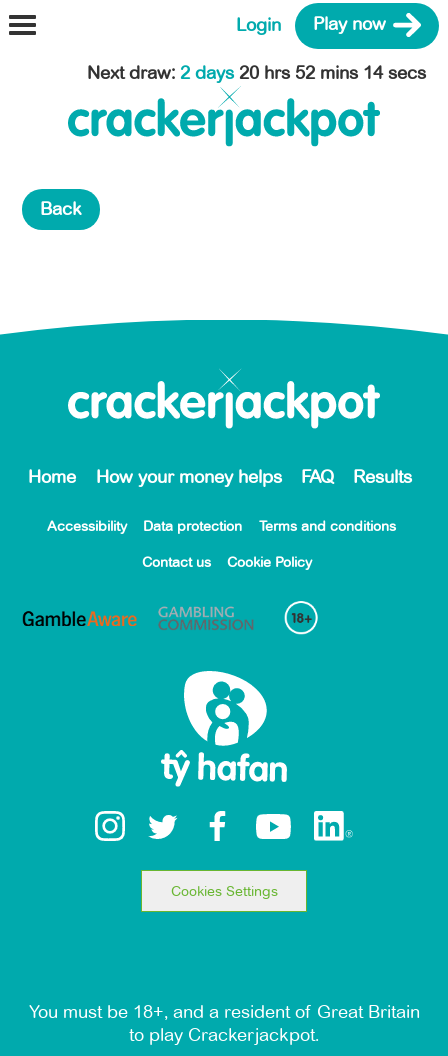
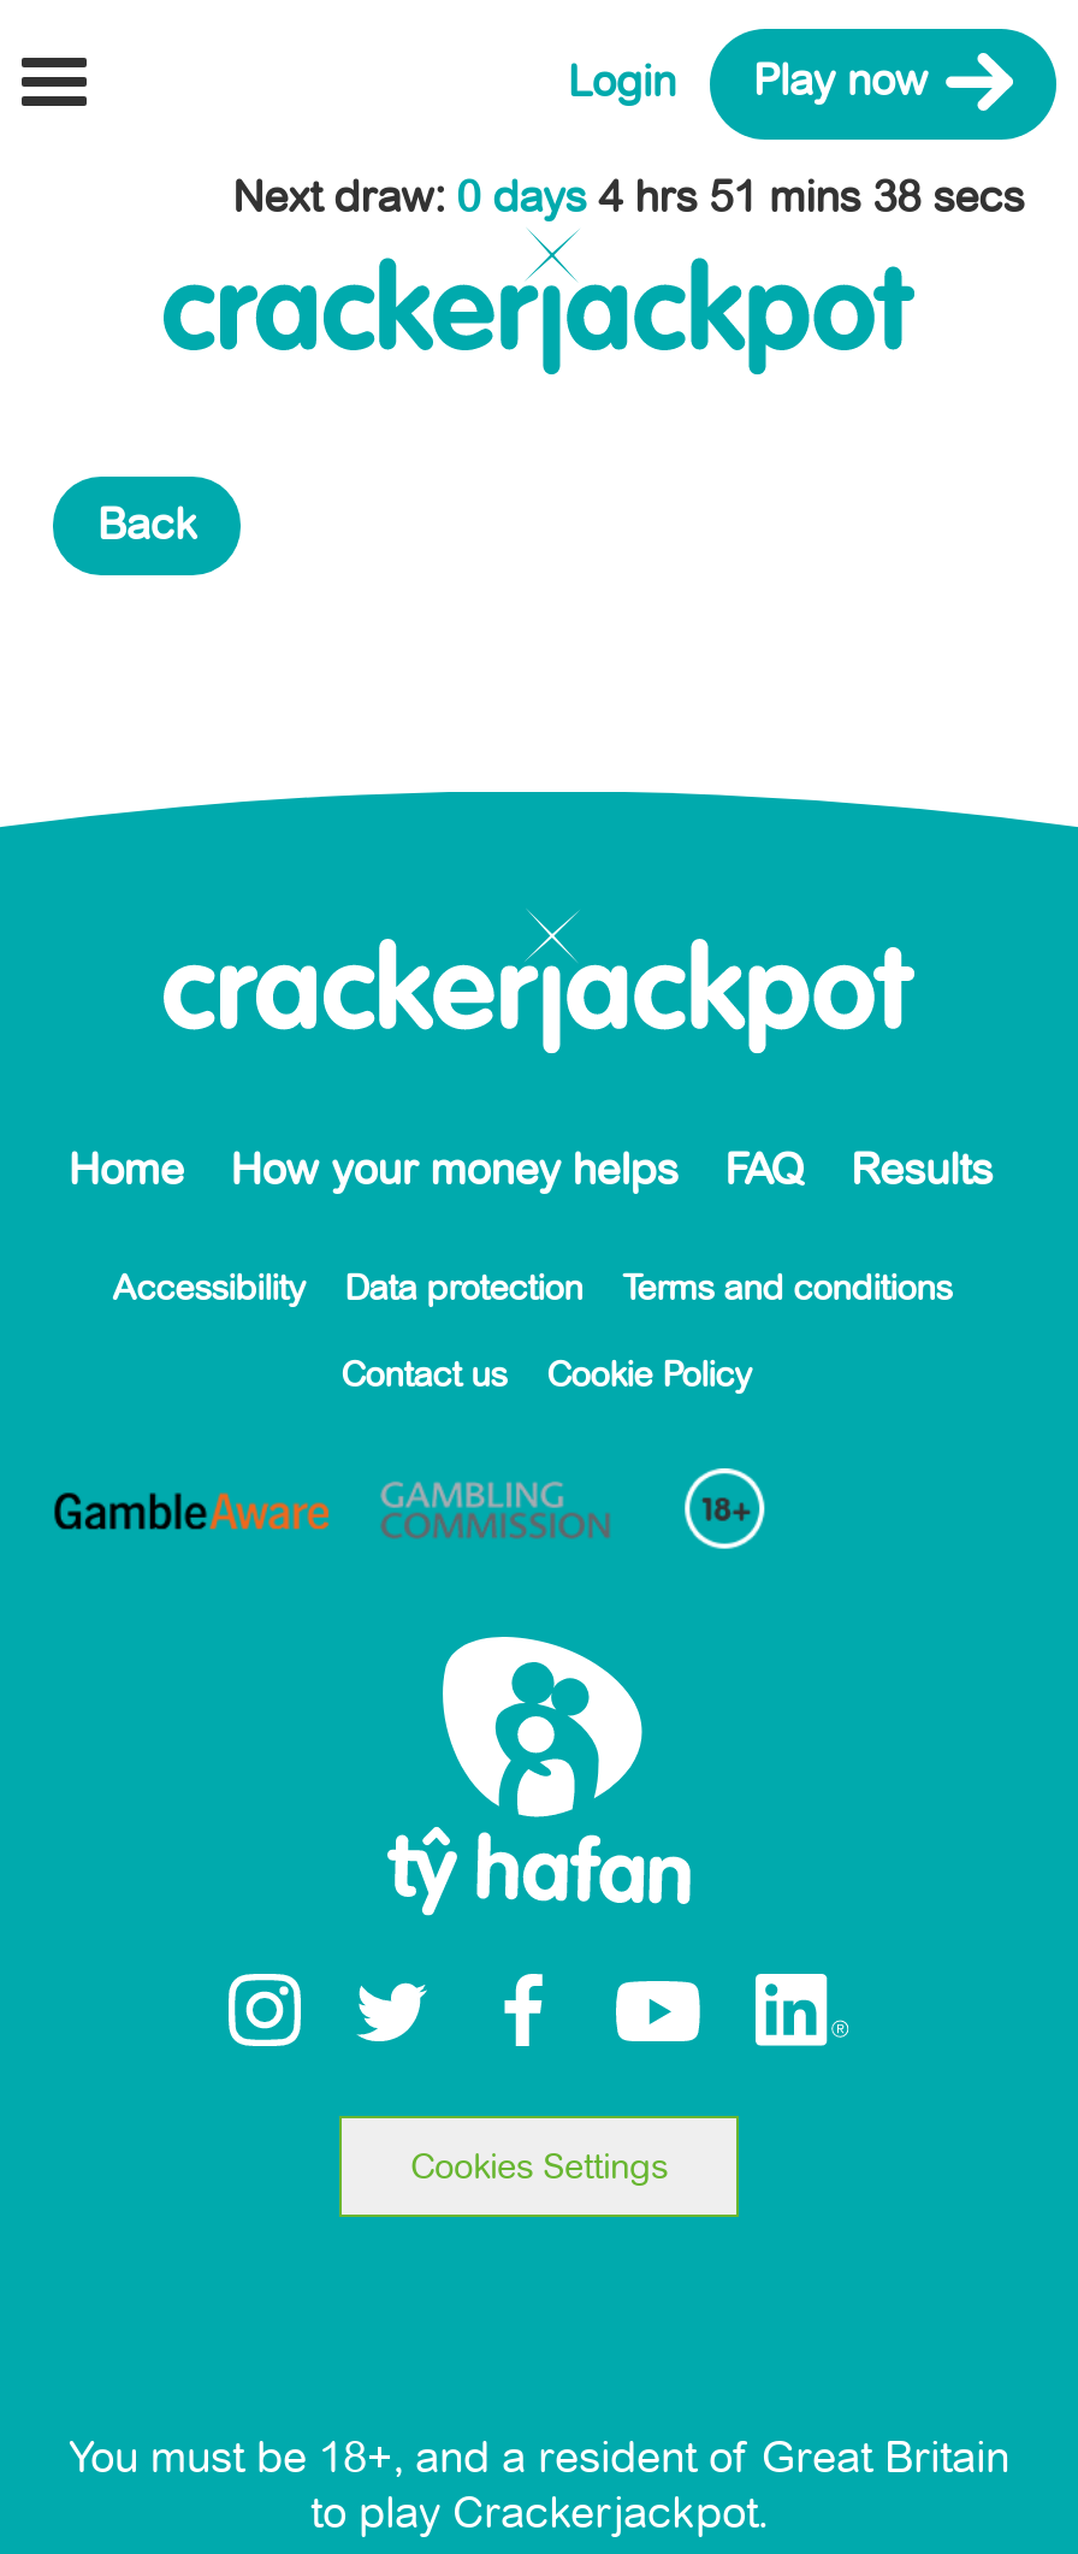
[87,62,426,84] Next draw: 2 days 20 hrs 52 mins 14 secs -> [232,170,1024,223] Next draw: 0 days 4 hrs 51 mins 38 secs

